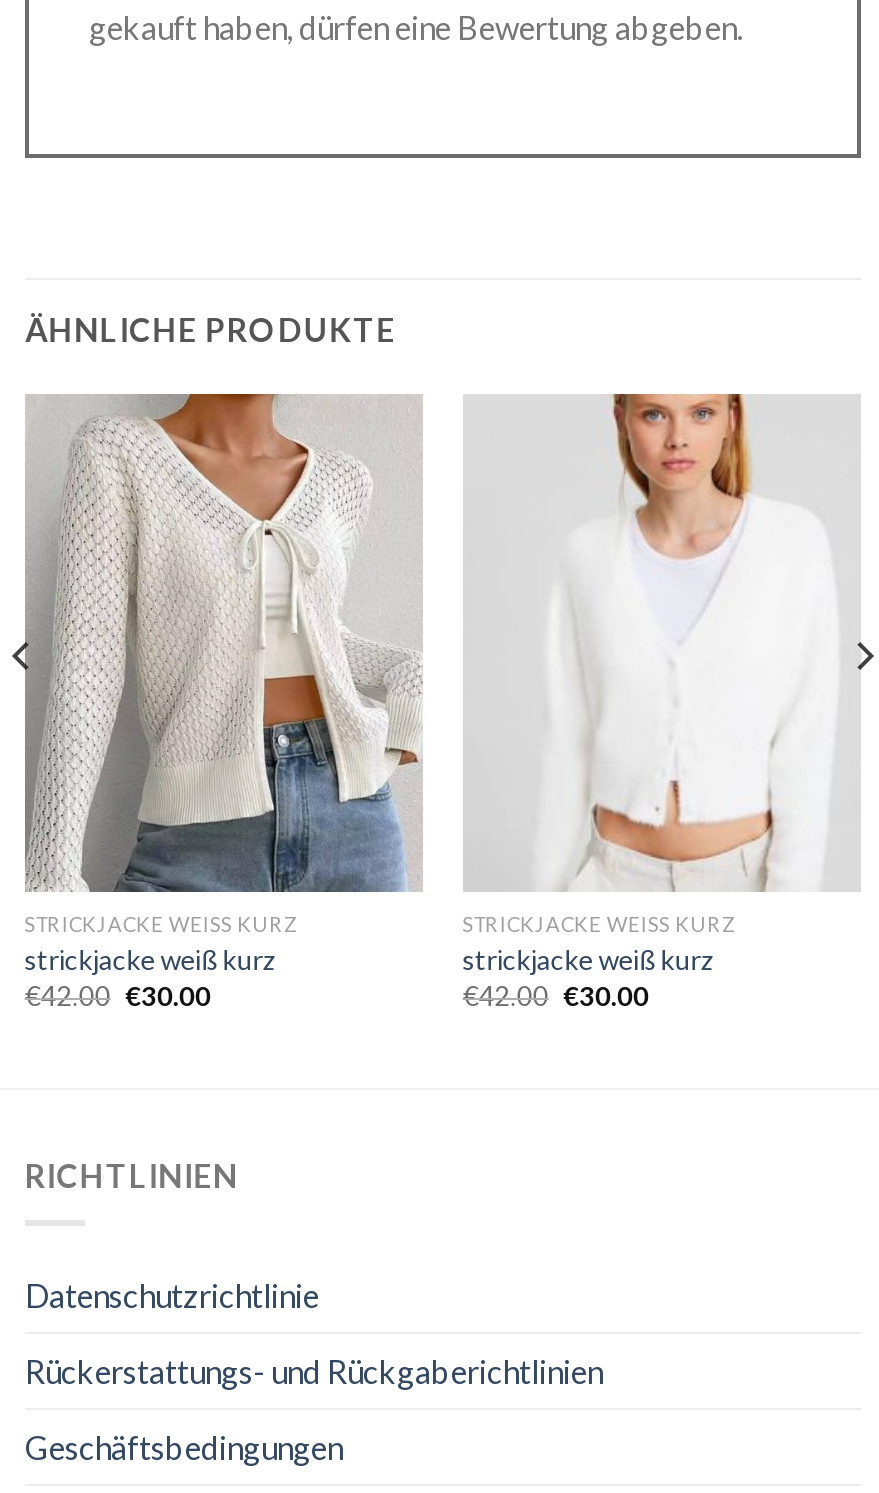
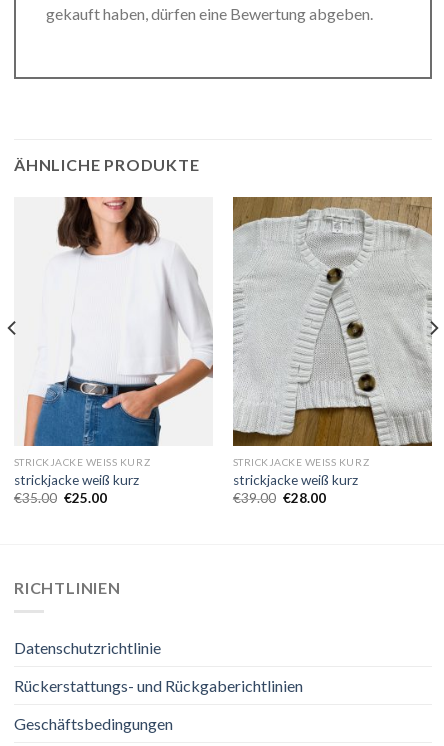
[23,392,423,894] [image] -> [14,196,214,447] [image]
[463,392,861,892] [image] -> [232,196,433,447] [image]
[25,980,211,1012] €42.00 €30.00 -> [14,490,107,506] €35.00 €25.00
[463,980,649,1012] €42.00 €30.00 -> [233,490,326,506] €39.00 €28.00

